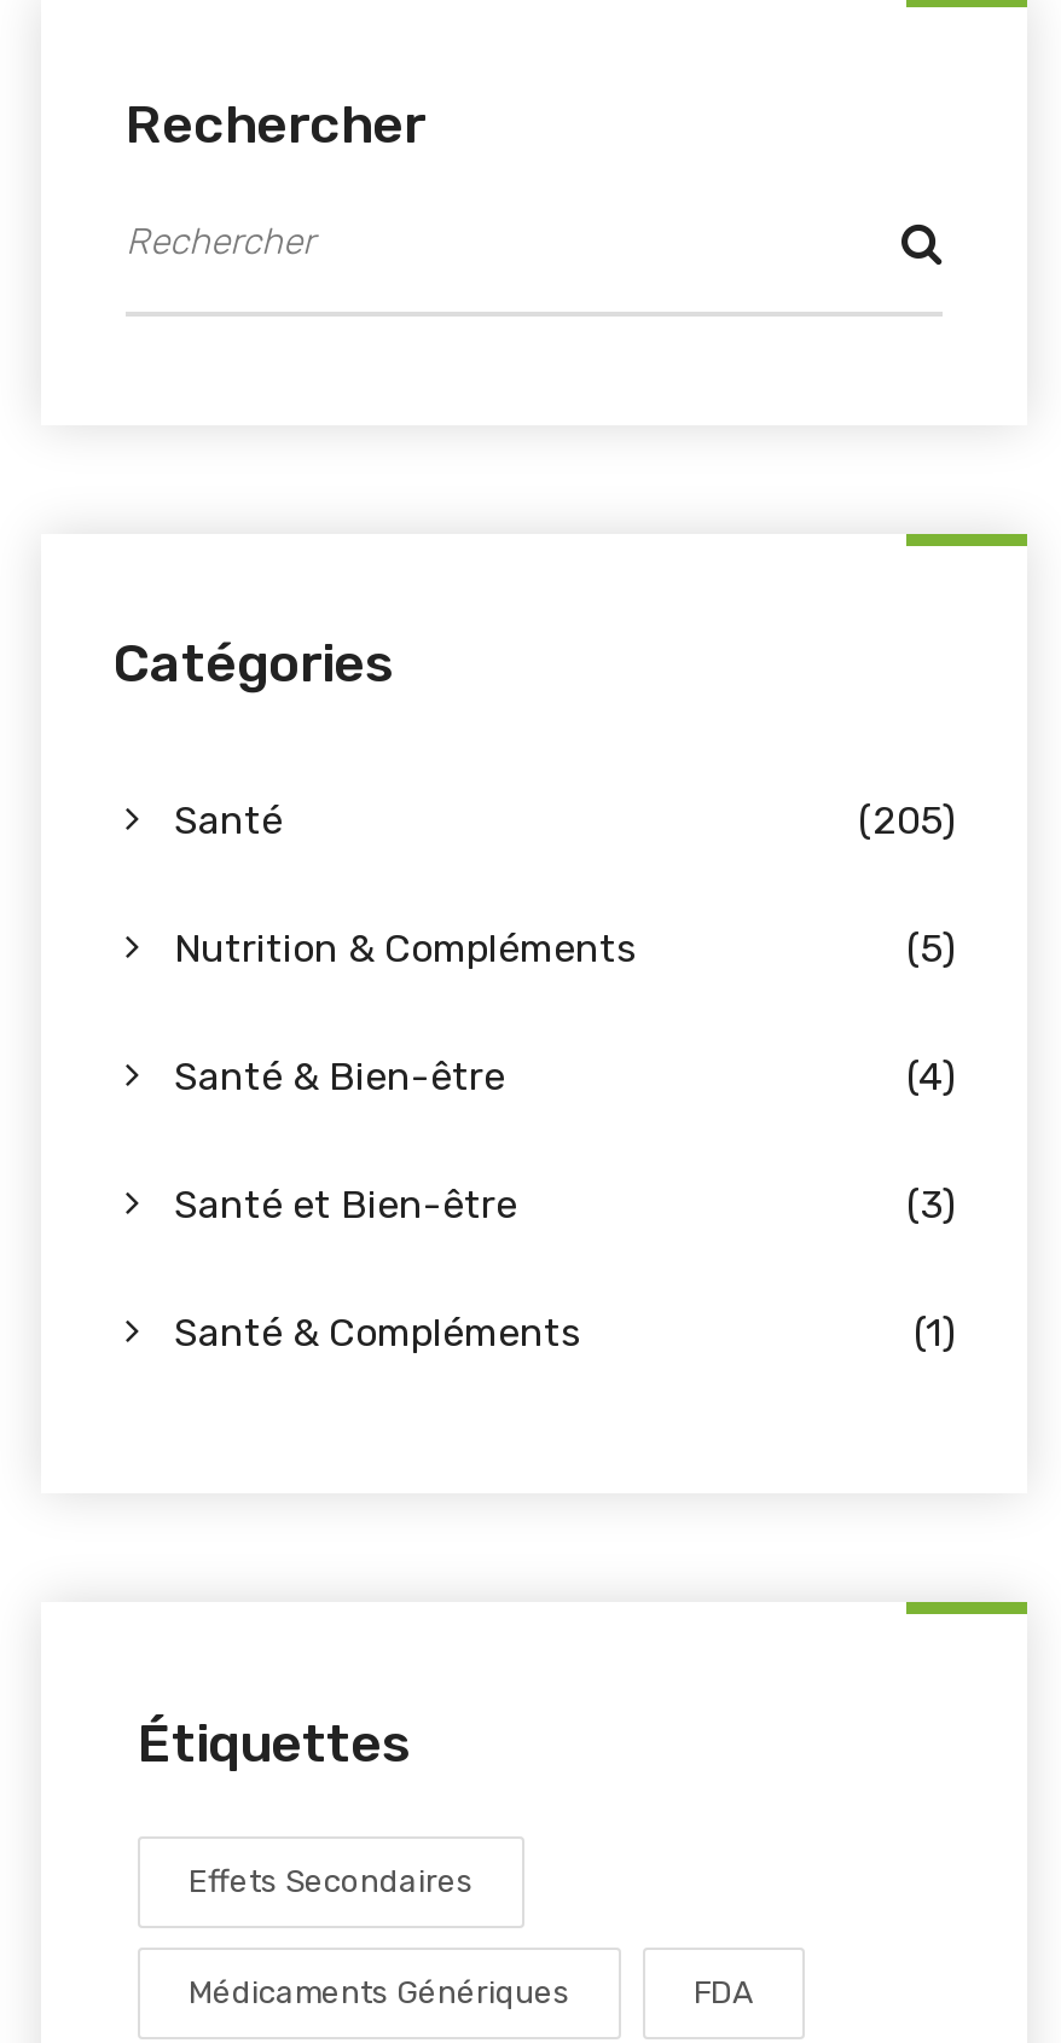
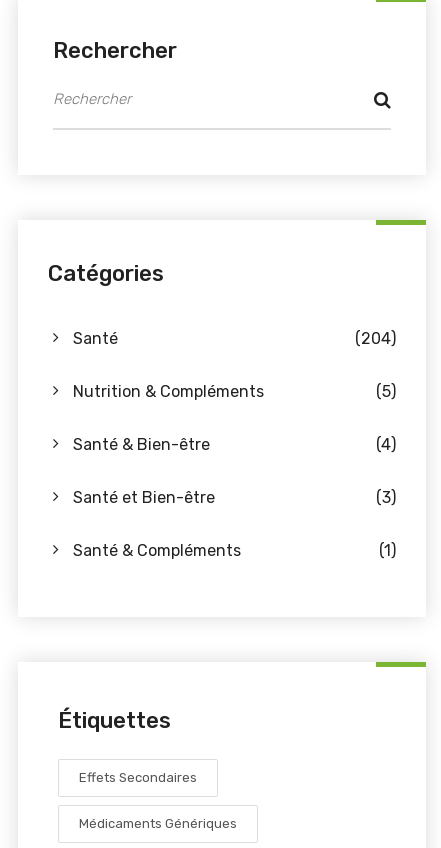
[858,798,955,844] (205) -> [355,329,396,348] (204)
[694,1974,754,2011] FDA -> none

